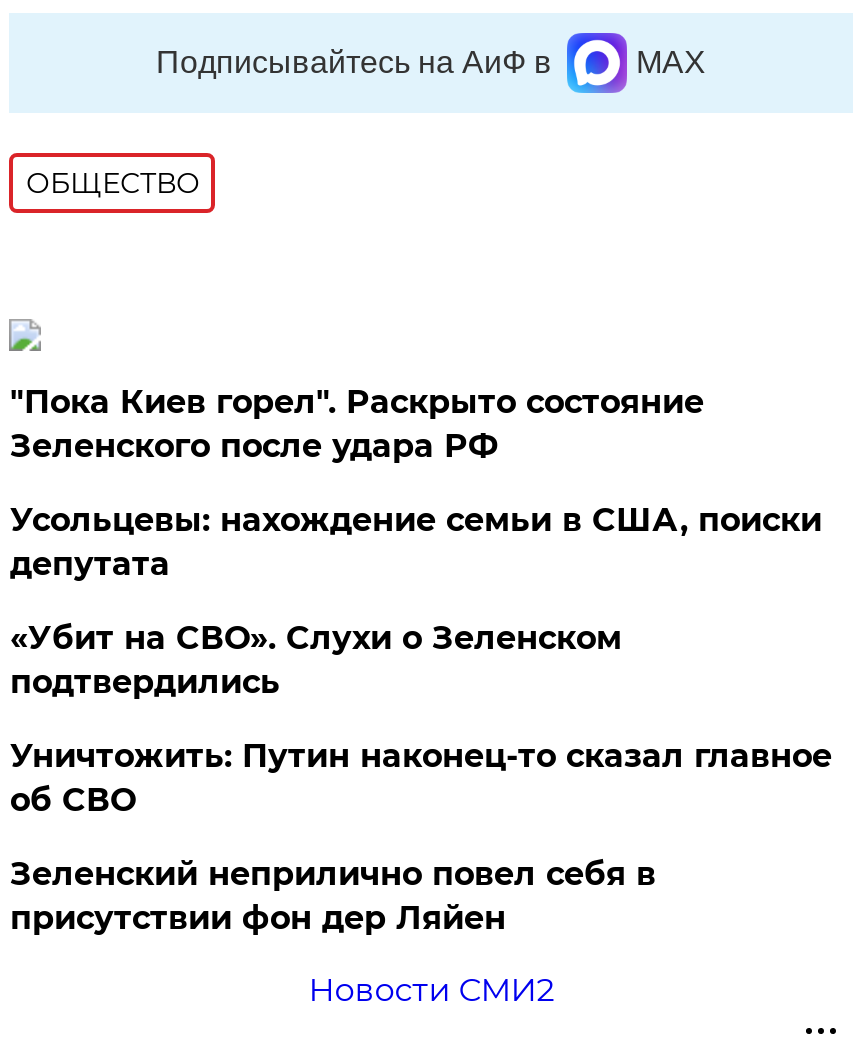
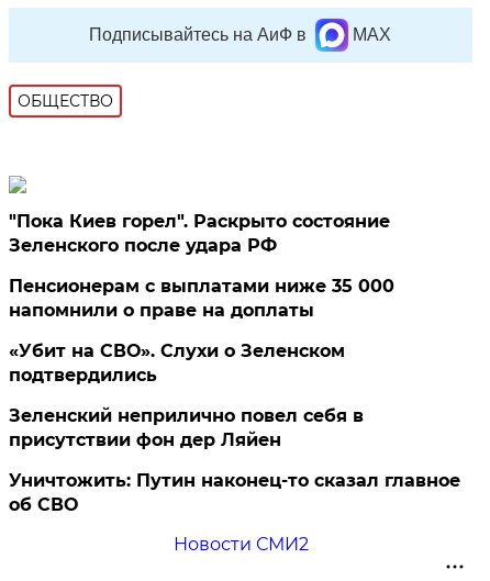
[10,501,822,583] Усольцевы: нахождение семьи в США, поиски | депутата -> [9,276,395,321] Пенсионерам с выплатами ниже 35 000 | напомнили о праве на доплаты
moved [10,737,832,819] -> [9,470,461,515]: Уничтожить: Путин наконец-то сказал главное | об СВО
moved [10,855,656,937] -> [9,405,364,450]: Зеленский неприлично повел cебя в | присутствии фон дер Ляйен

